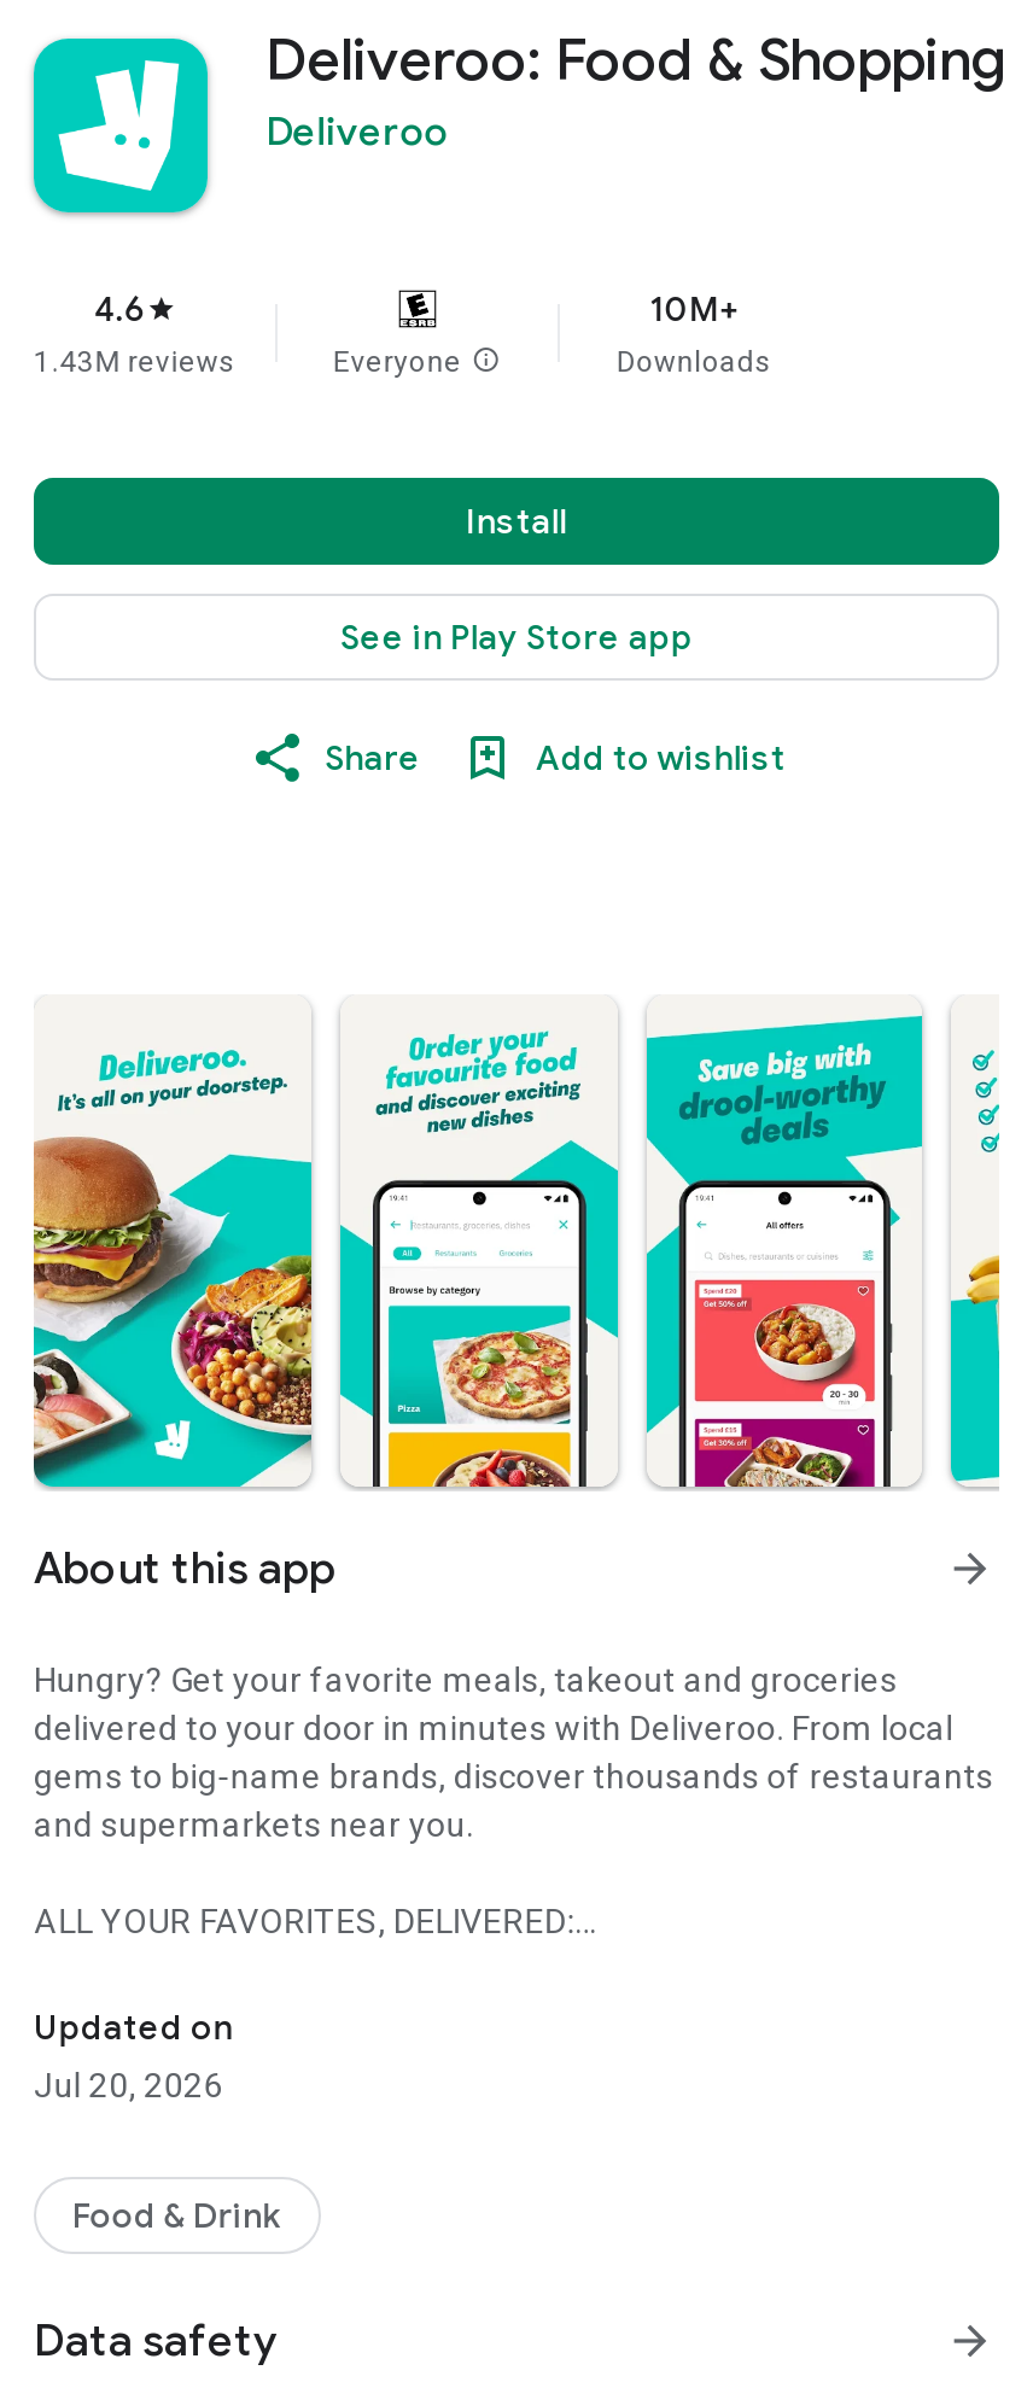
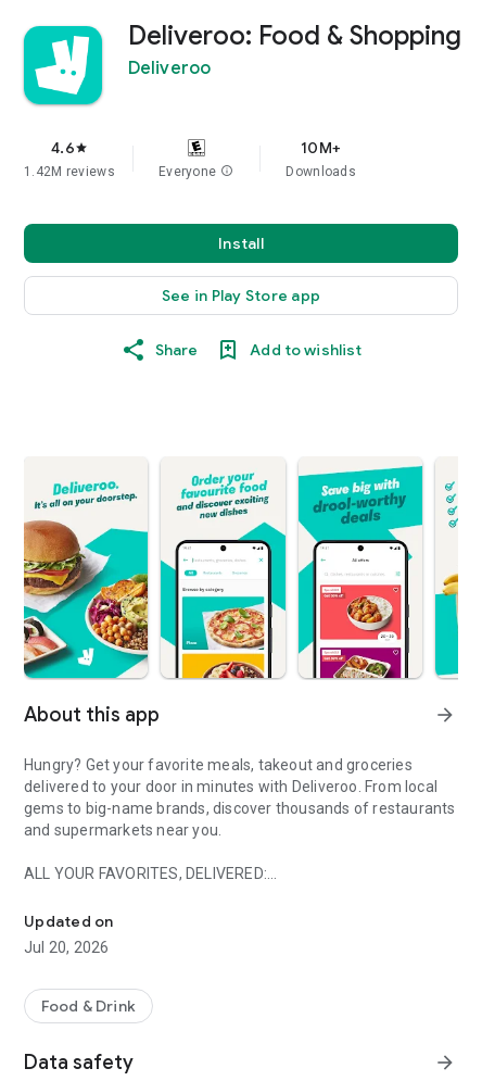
[34,345,236,379] 1.43M reviews -> [24,164,115,179] 1.42M reviews

